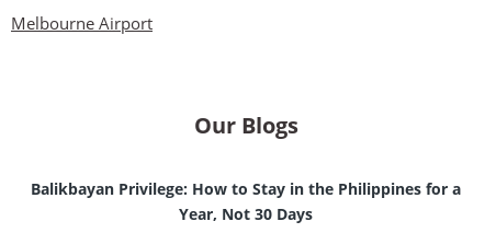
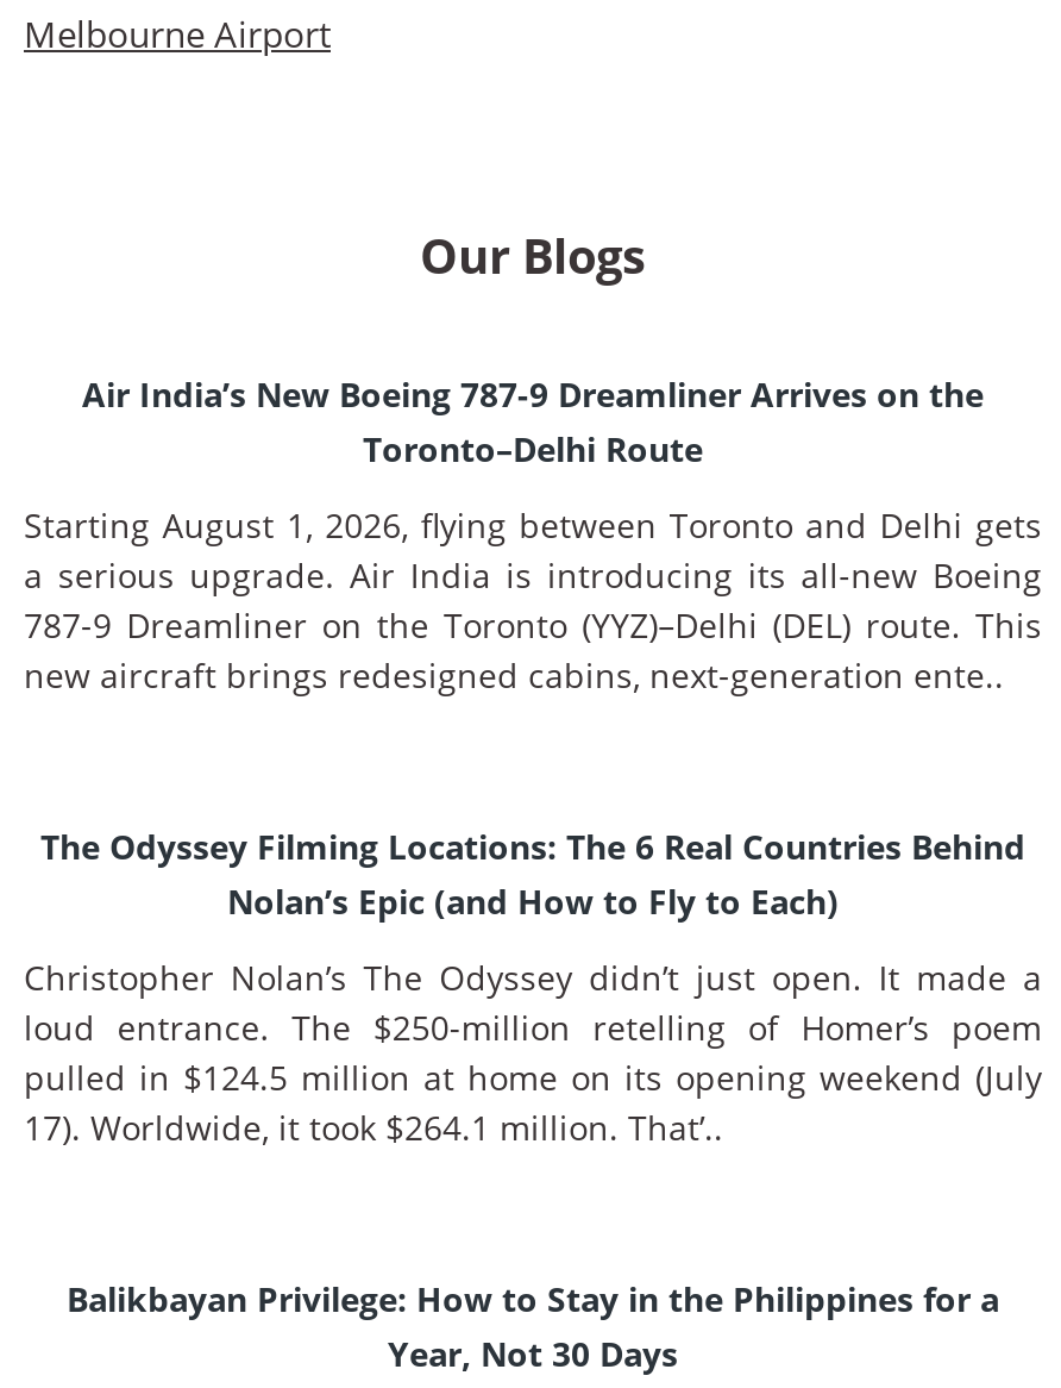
none -> [24,372,1042,698] Air India’s New Boeing 787-9 Dreamliner Arrives on the | Toronto–Delhi Route | Starting August 1, 2026, flying between Toronto and Delhi gets | a serious upgrade. Air India is introducing its all-new Boeing | 787-9 Dreamliner on the Toronto (YYZ)–Delhi (DEL) route. This | new aircraft brings redesigned cabins, next-generation ente..
none -> [24,824,1042,1151] The Odyssey Filming Locations: The 6 Real Countries Behind | Nolan’s Epic (and How to Fly to Each) | Christopher Nolan’s The Odyssey didn’t just open. It made a | loud entrance. The $250-million retelling of Homer’s poem | pulled in $124.5 million at home on its opening weekend (July | 17). Worldwide, it took $264.1 million. That’..

